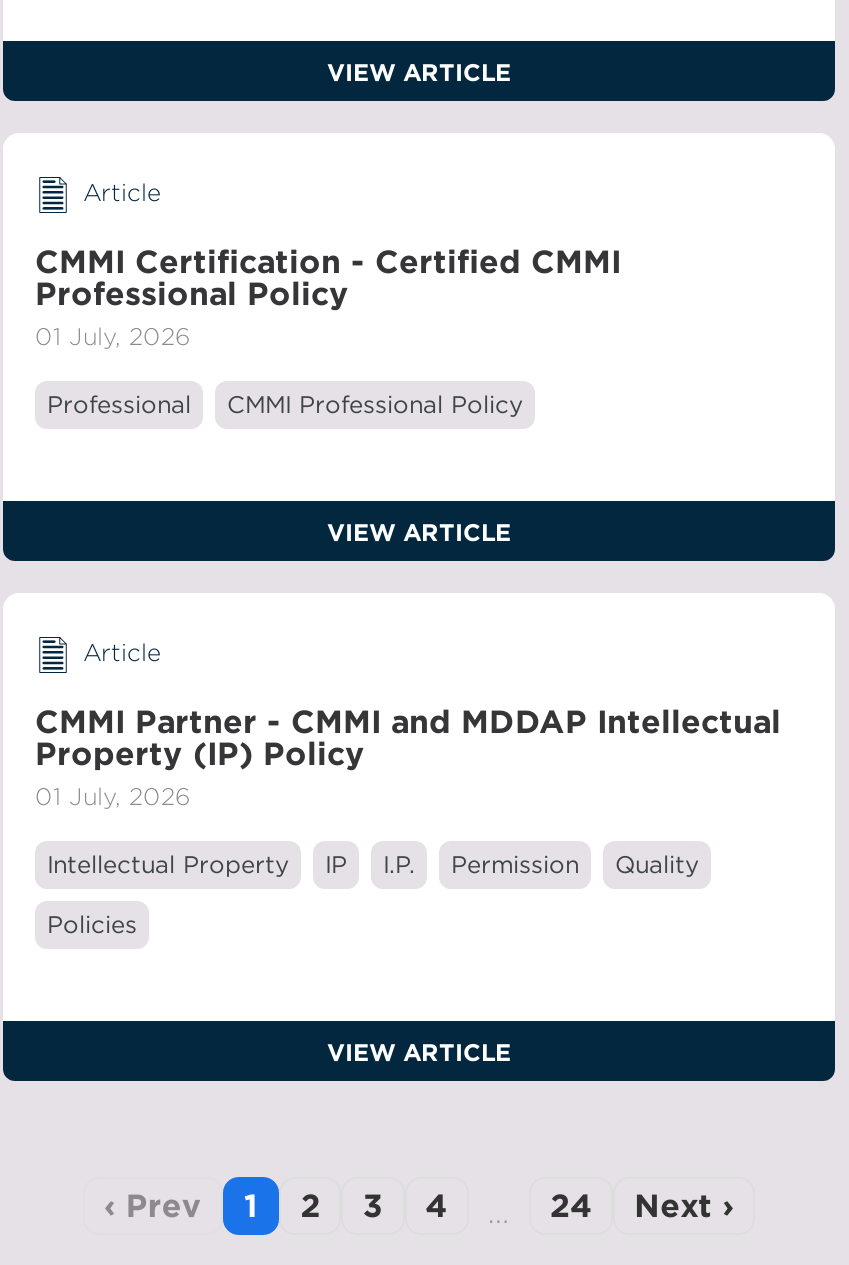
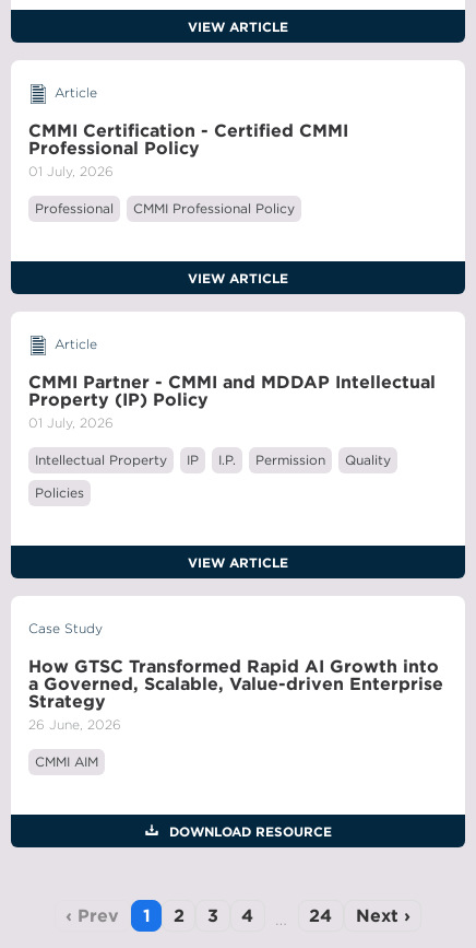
none -> [28,620,443,769] Case Study | How GTSC Transformed Rapid AI Growth into | a Governed, Scalable, Value-driven Enterprise | Strategy | 26 June, 2026 | CMMI AIM
none -> [164,822,331,839] DOWNLOAD RESOURCE

